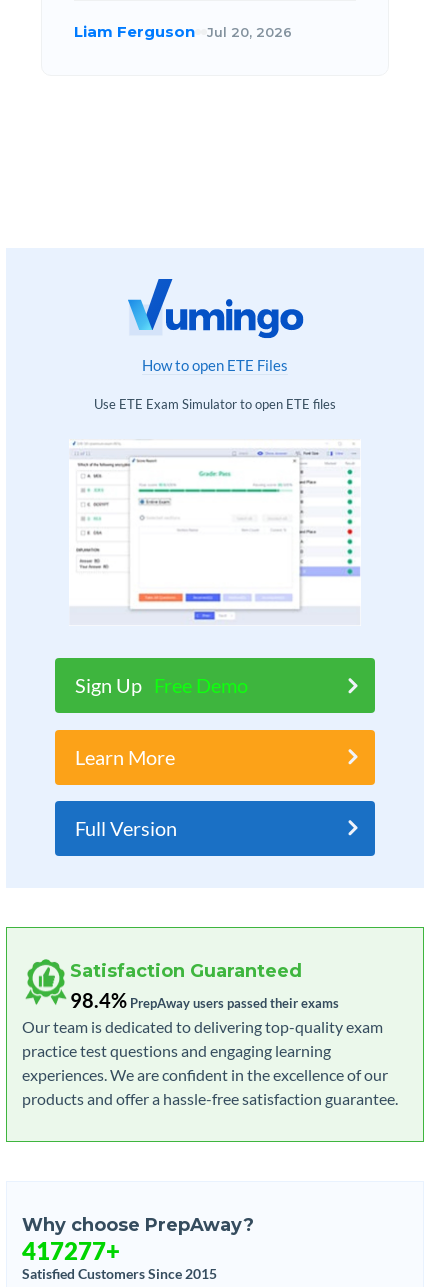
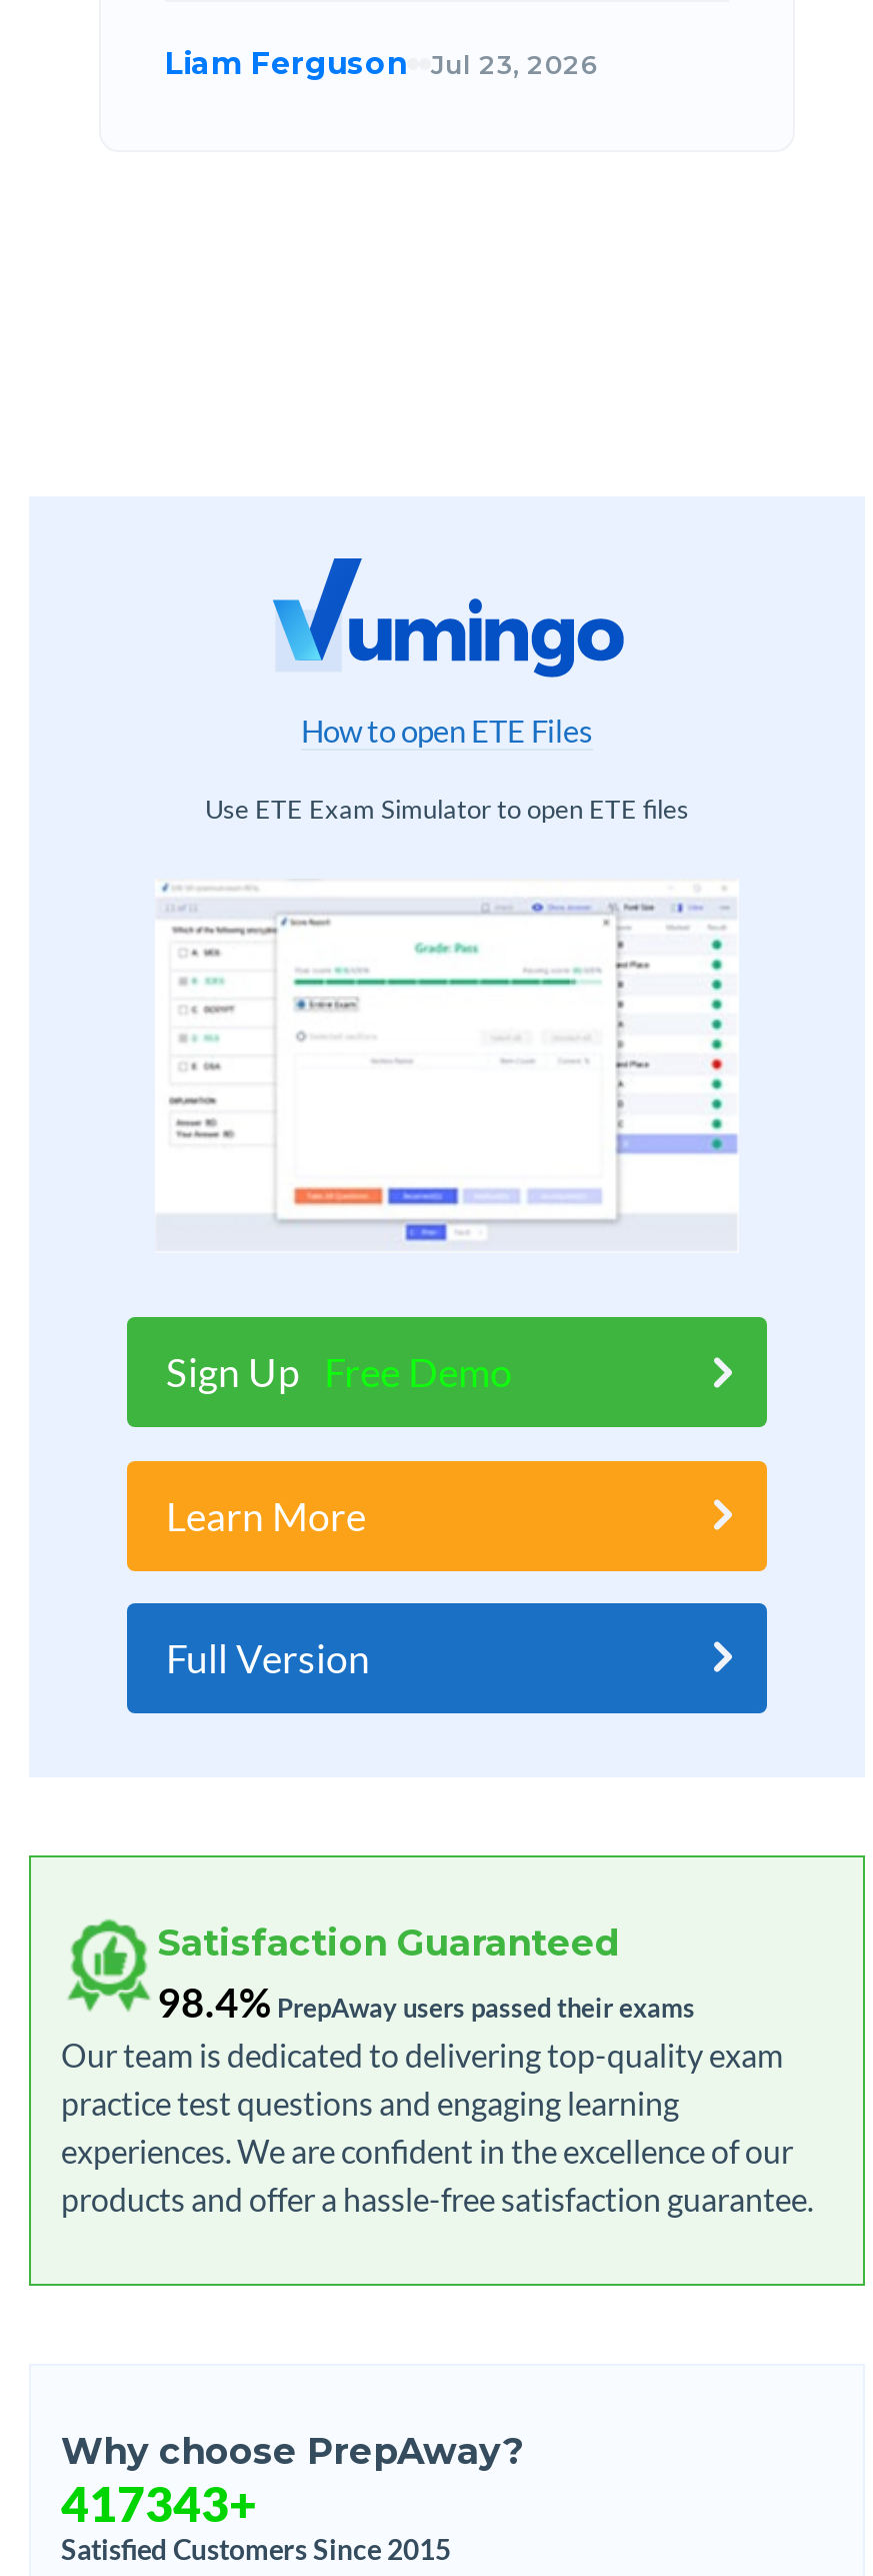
[74,22,292,41] Liam Ferguson Jul 20, 2026 -> [165,45,599,83] Liam Ferguson Jul 23, 2026
[22,1236,120,1265] 417277+ -> [61,2475,257,2533] 417343+

